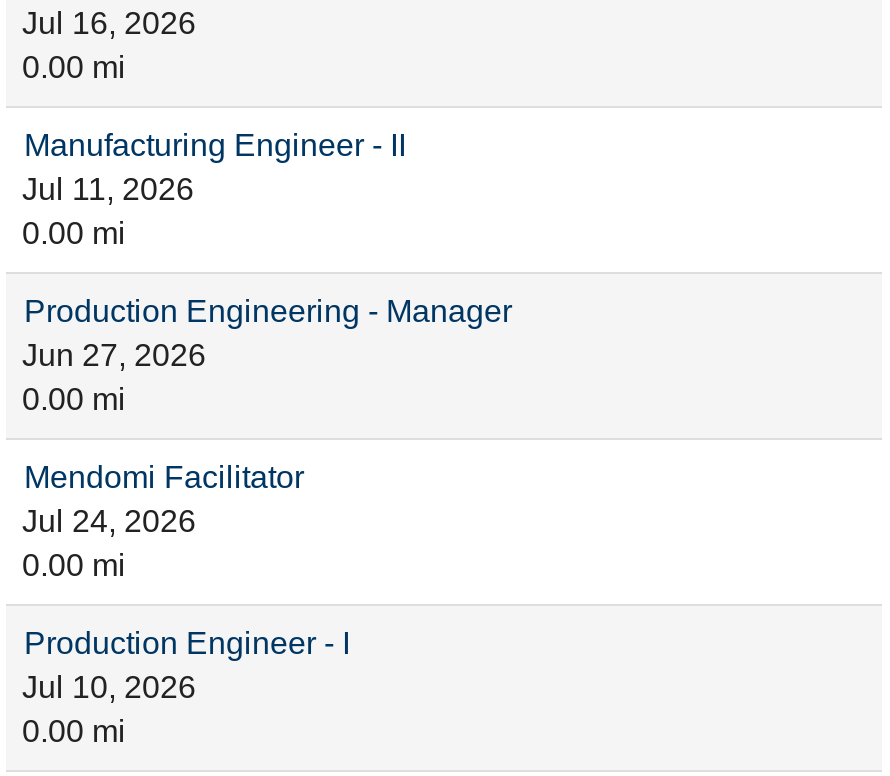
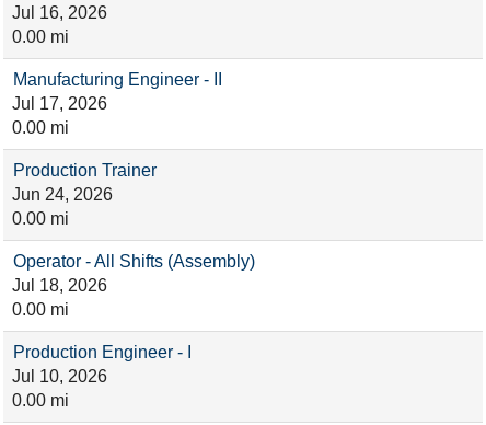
[22,172,194,206] Jul 11, 2026 -> [12,94,107,113] Jul 17, 2026
[22,294,512,372] Production Engineering - Manager | Jun 27, 2026 -> [12,161,157,204] Production Trainer | Jun 24, 2026
[22,460,304,538] Mendomi Facilitator | Jul 24, 2026 -> [12,252,255,295] Operator - All Shifts (Assembly) | Jul 18, 2026

